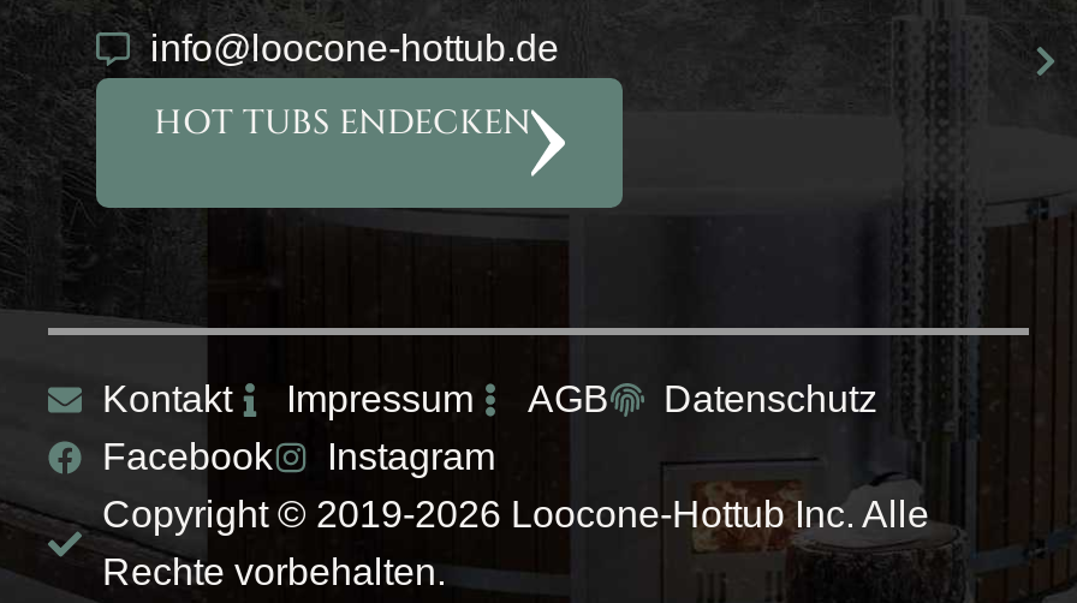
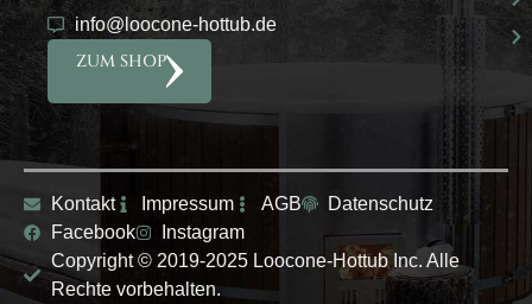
[428,77,625,209] [image] -> none
[154,100,531,145] HOT TUBS ENDECKEN -> [76,49,166,72] ZUM SHOP
[102,494,929,535] Copyright © 2019-2026 Loocone-Hottub Inc. Alle -> [50,250,459,270] Copyright © 2019-2025 Loocone-Hottub Inc. Alle

